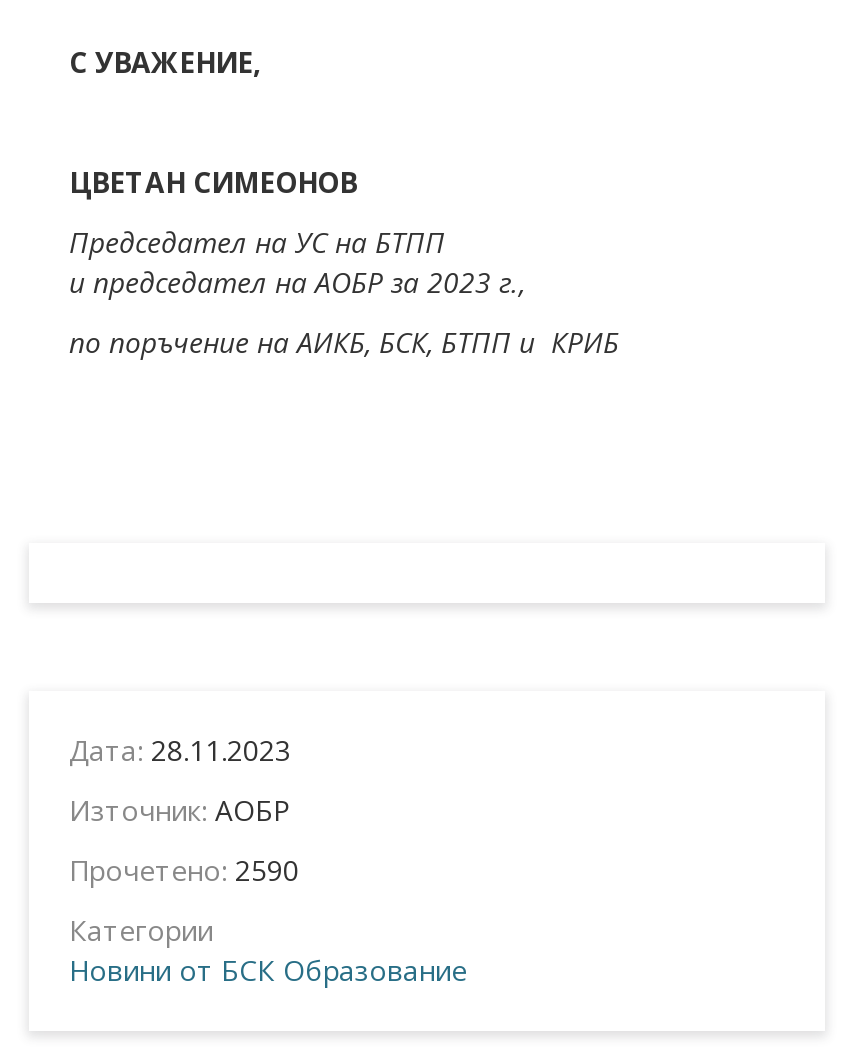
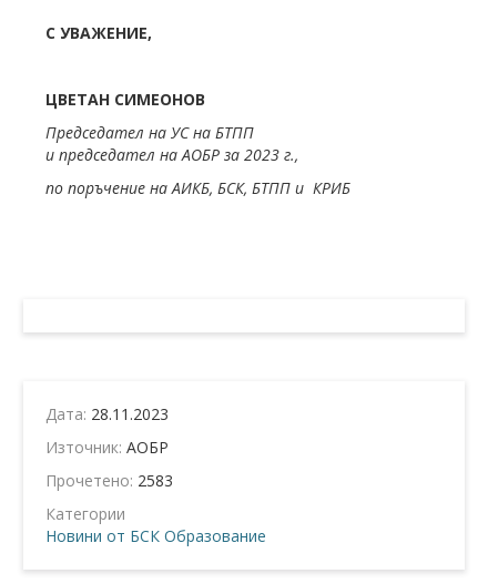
[69,851,299,889] Прочетено: 2590 -> [45,470,173,491] Прочетено: 2583

